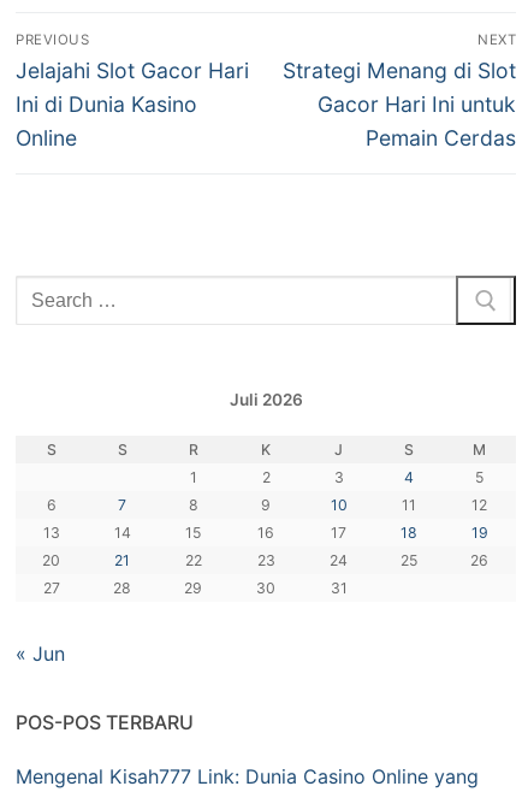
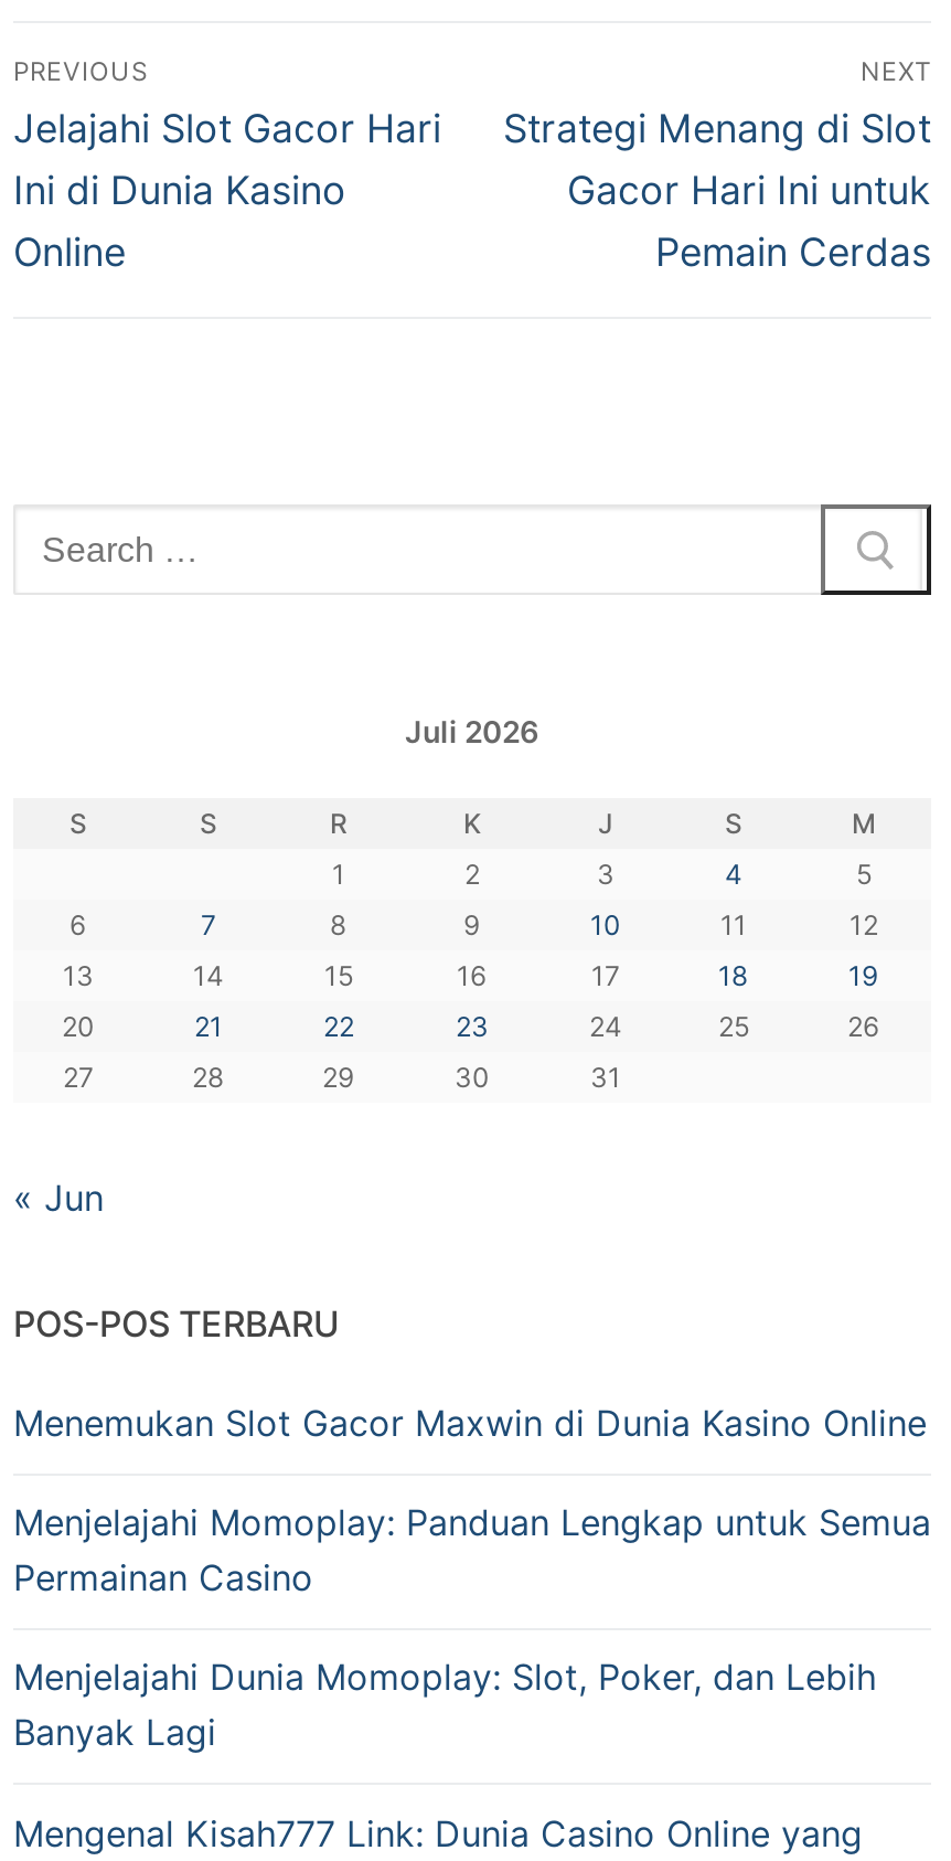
none -> [13,1401,931,1755] Menemukan Slot Gacor Maxwin di Dunia Kasino Online | Menjelajahi Momoplay: Panduan Lengkap untuk Semua | Permainan Casino | Menjelajahi Dunia Momoplay: Slot, Poker, dan Lebih | Banyak Lagi

